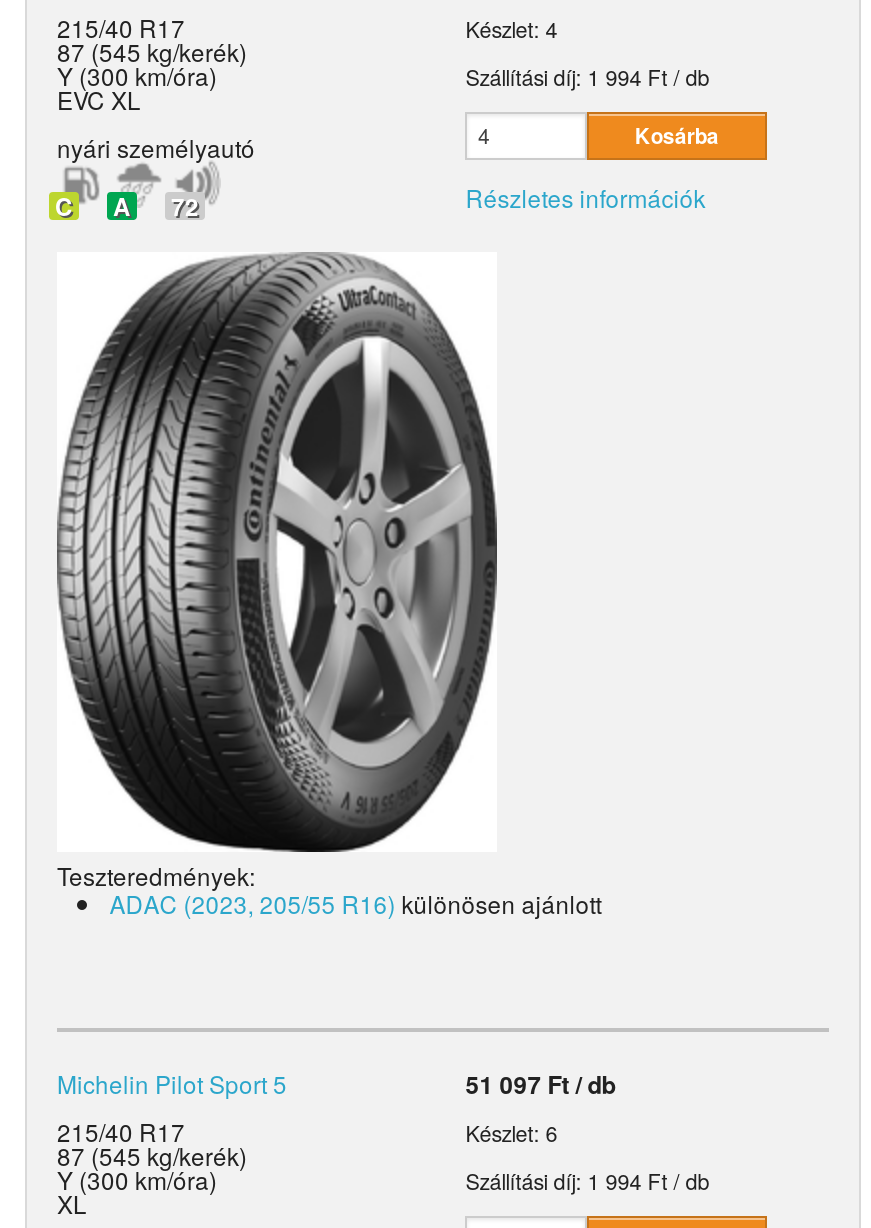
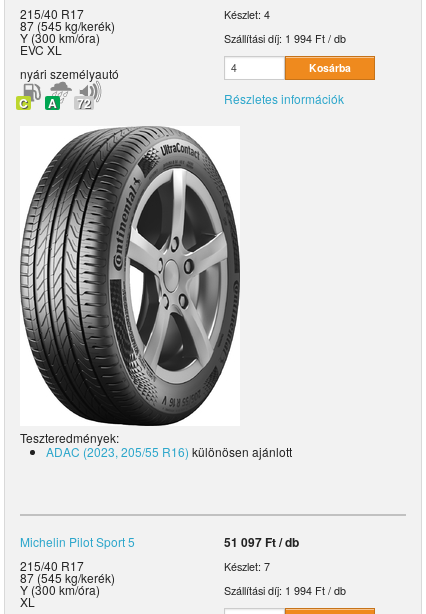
[465,1118,557,1148] Készlet: 6 -> [224,559,270,574] Készlet: 7

